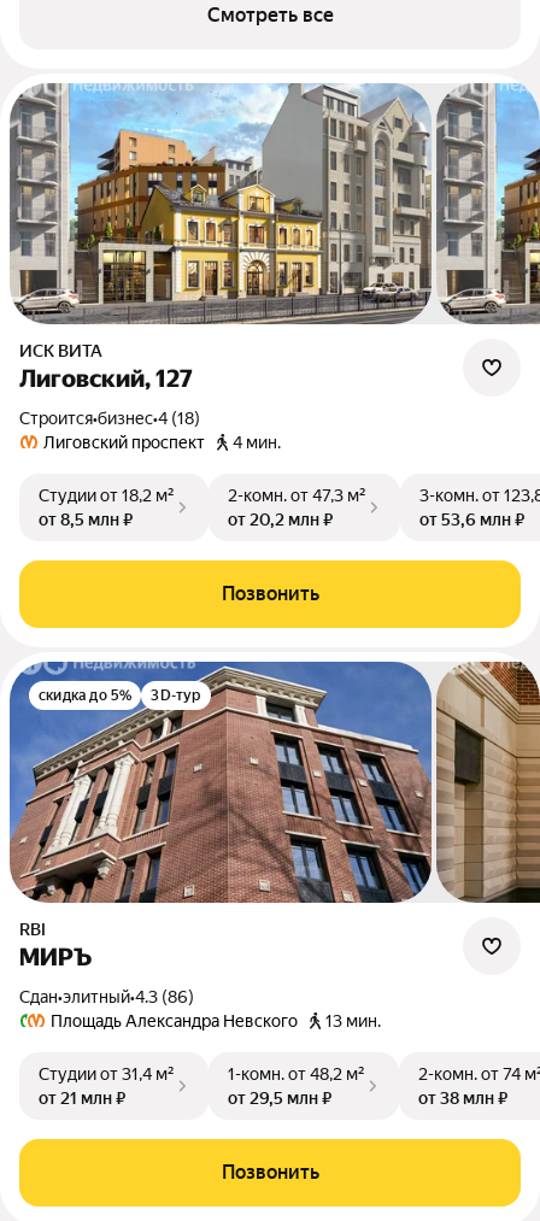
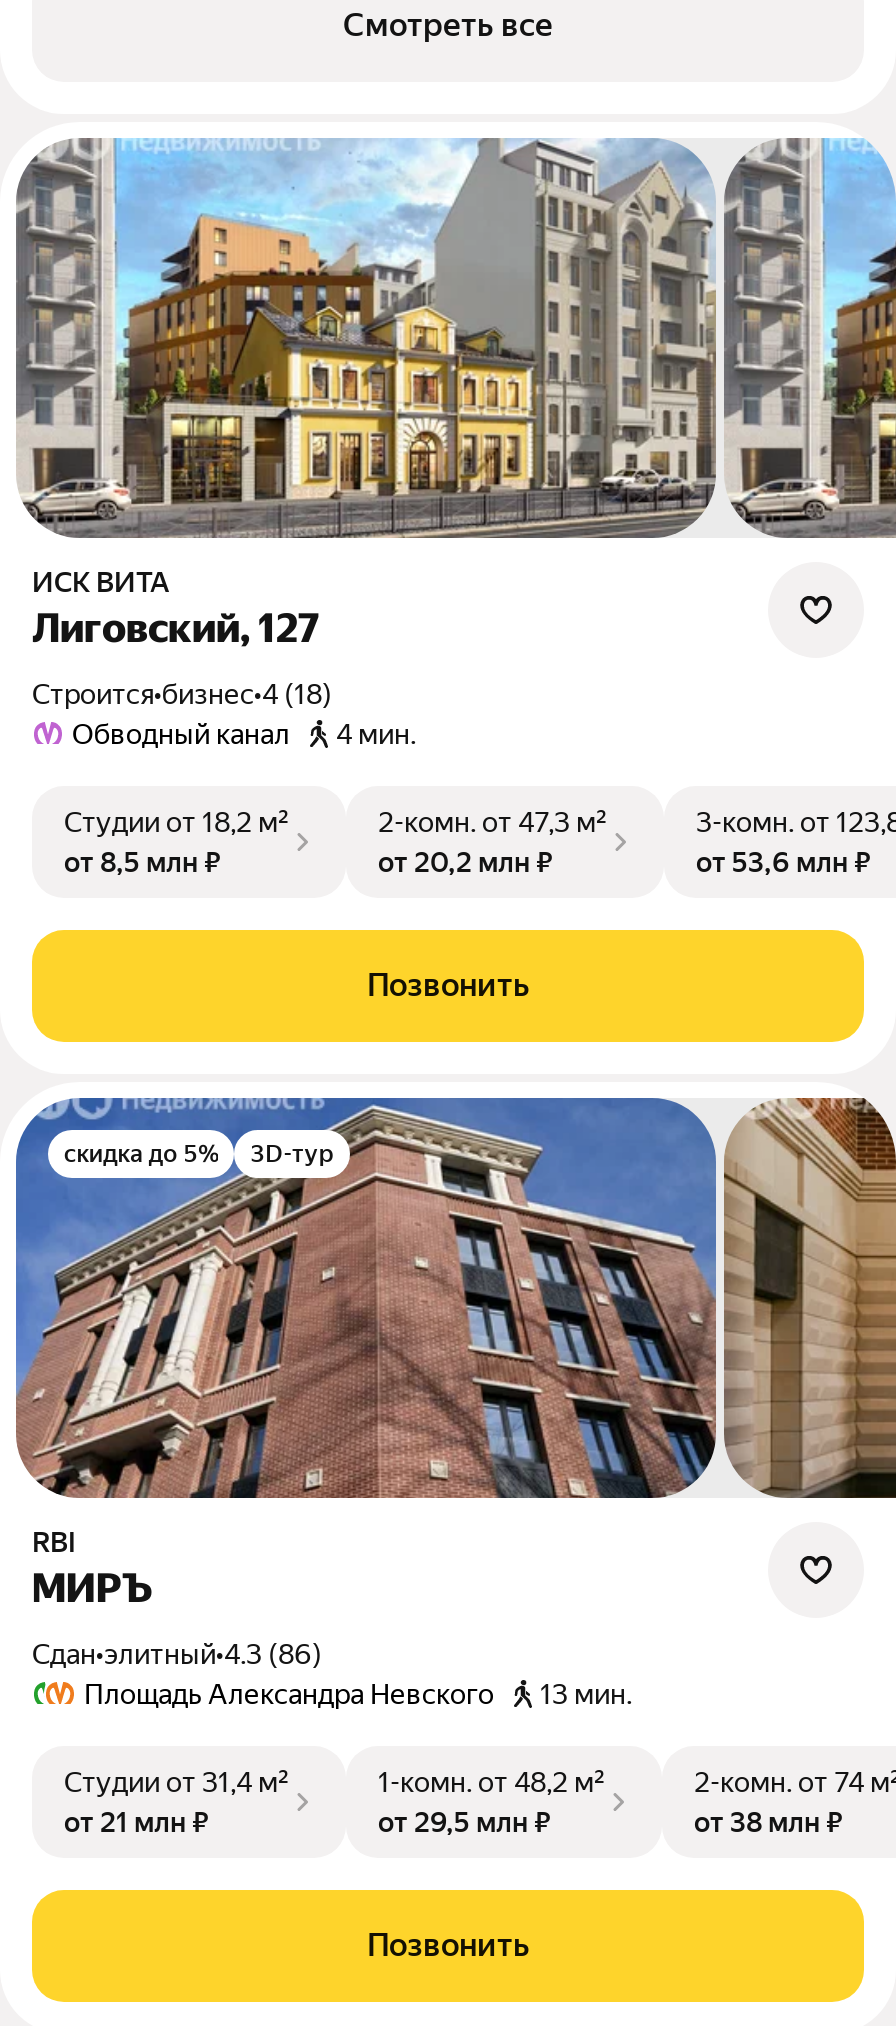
[43,433,205,452] Лиговский проспект -> [72,718,290,750] Обводный канал

